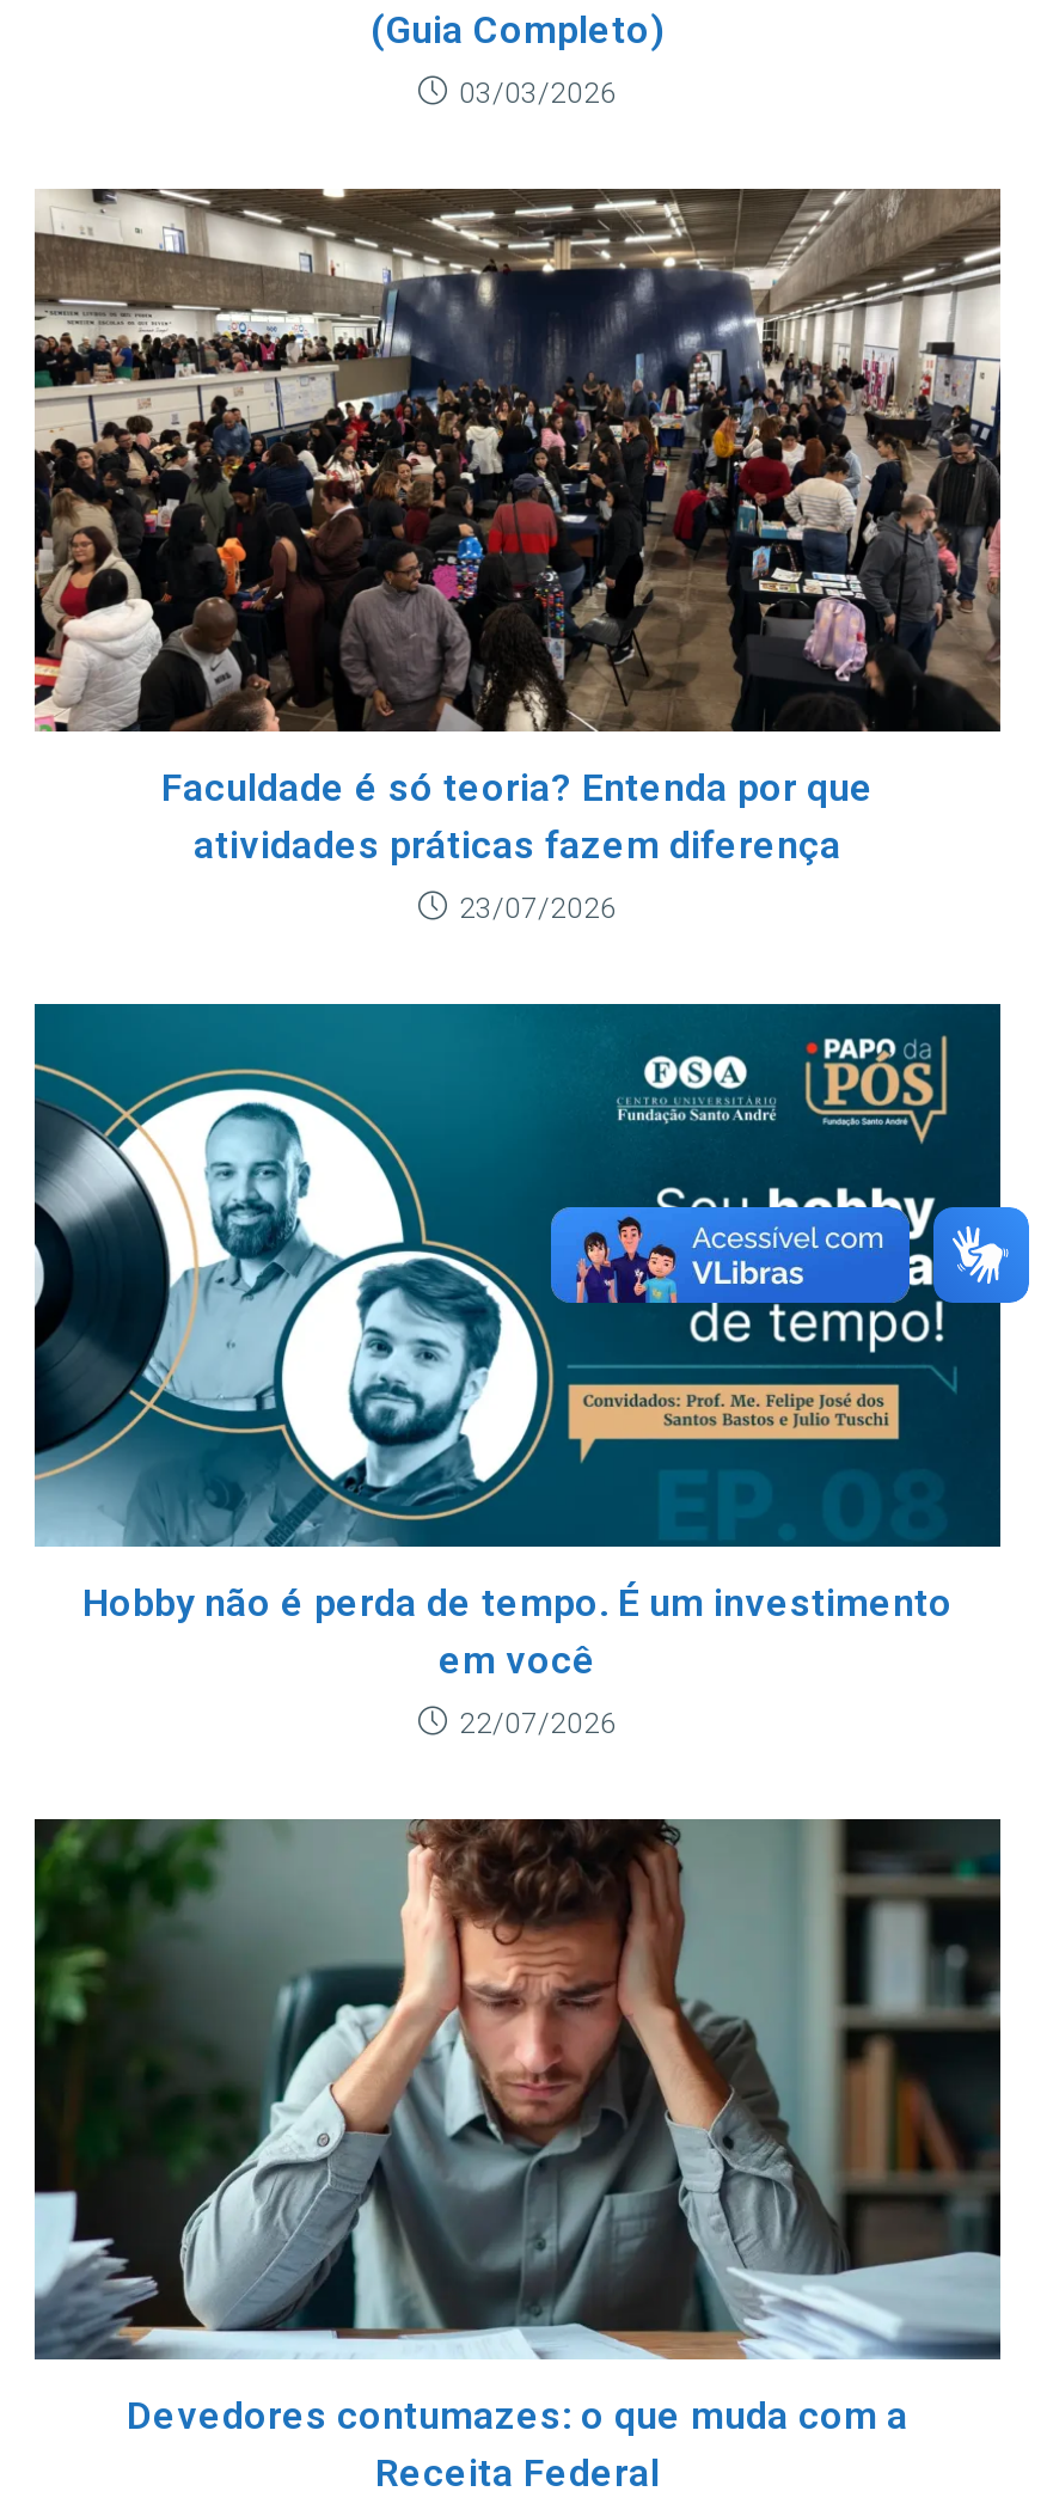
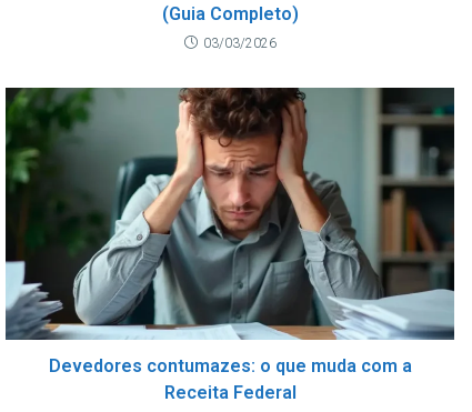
[32,186,1003,925] [image] | Faculdade é só teoria? Entenda por que | atividades práticas fazem diferença | 23/07/2026 -> none
[32,1002,1031,1739] [image] | Hobby não é perda de tempo. É um investimento | em você | 22/07/2026 -> none

